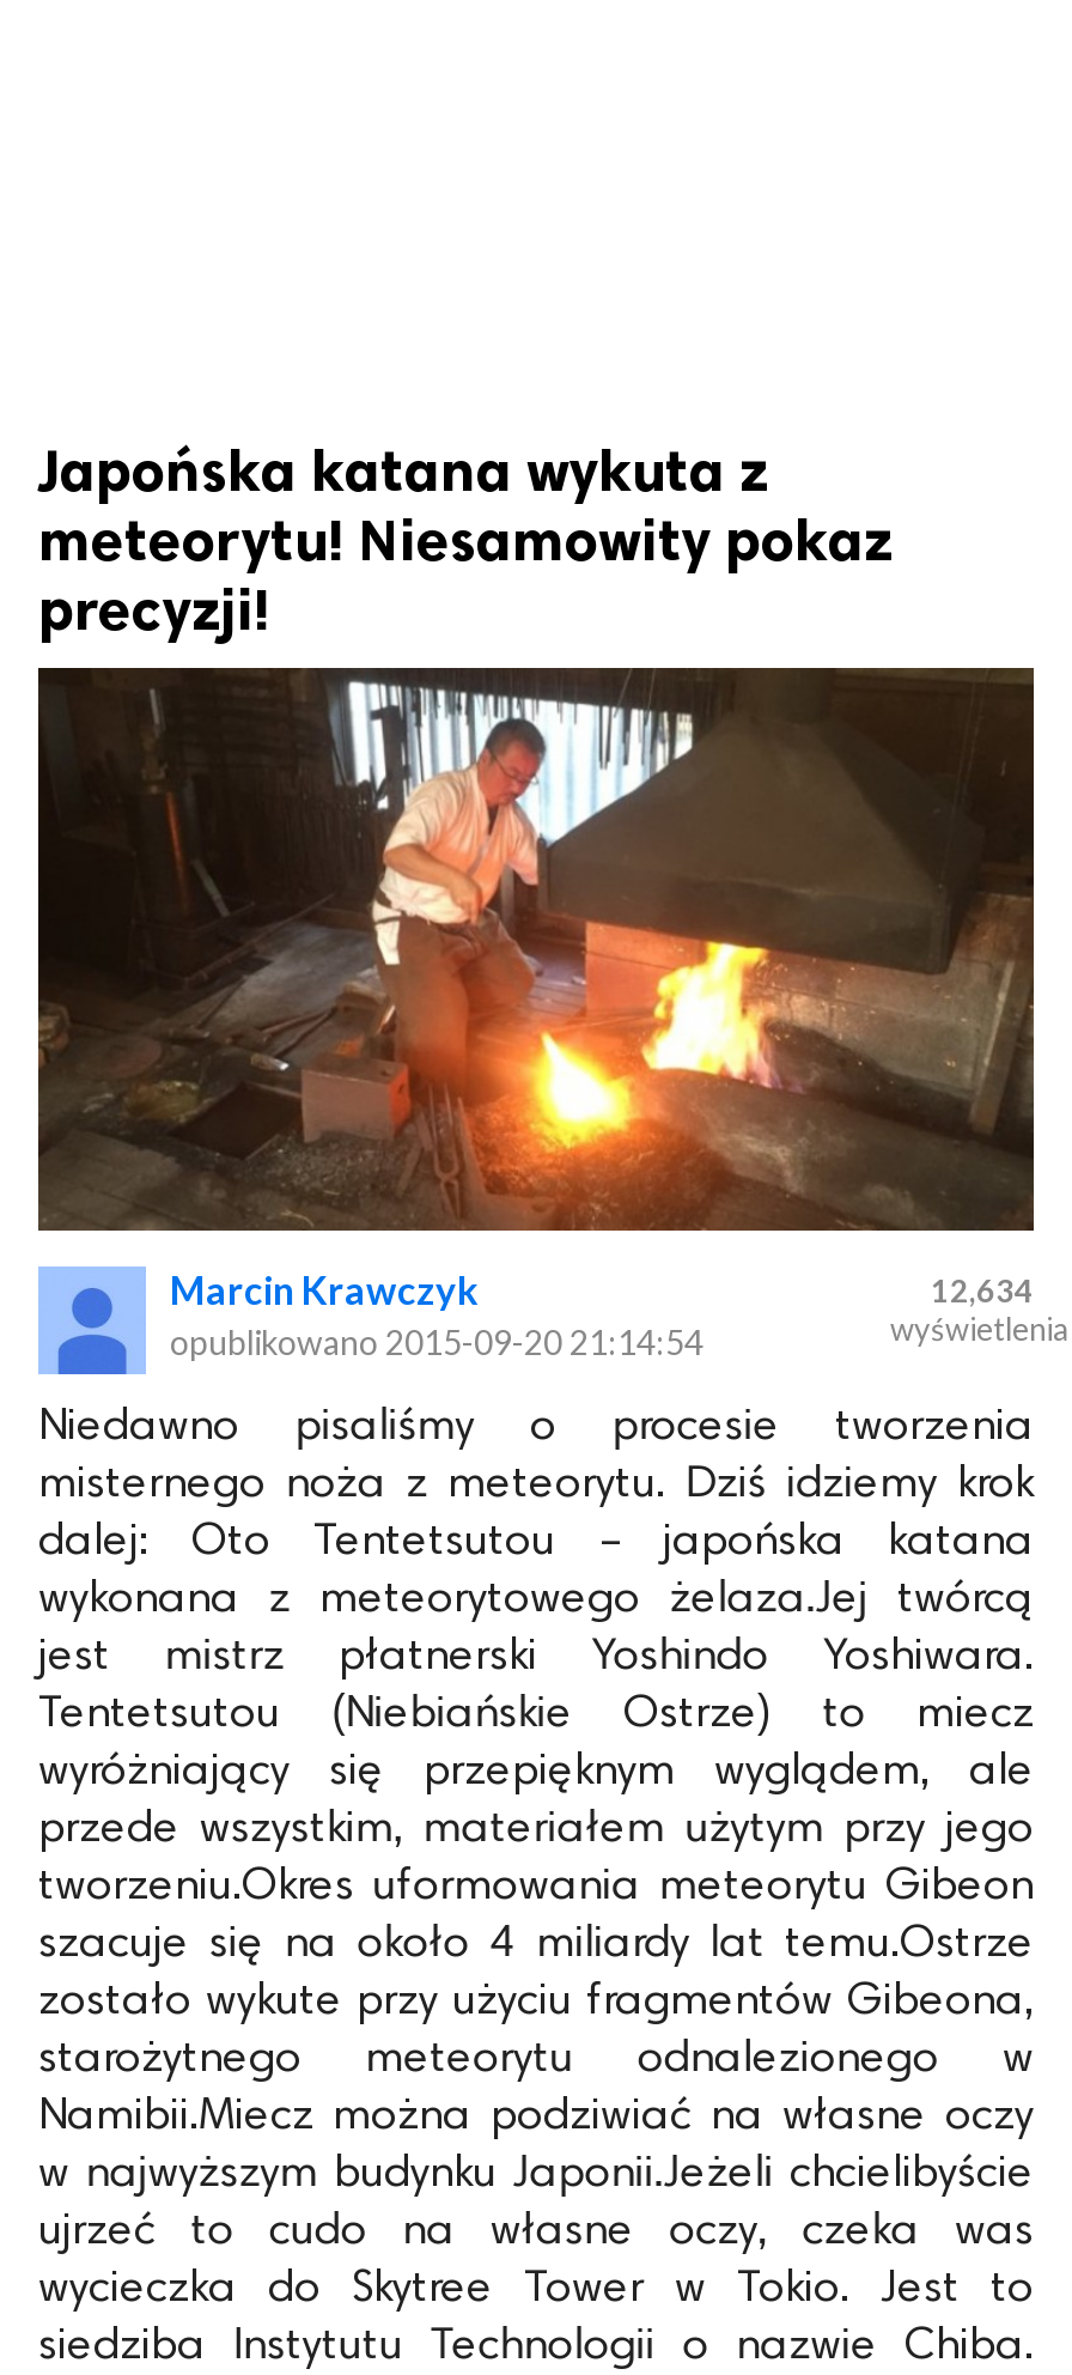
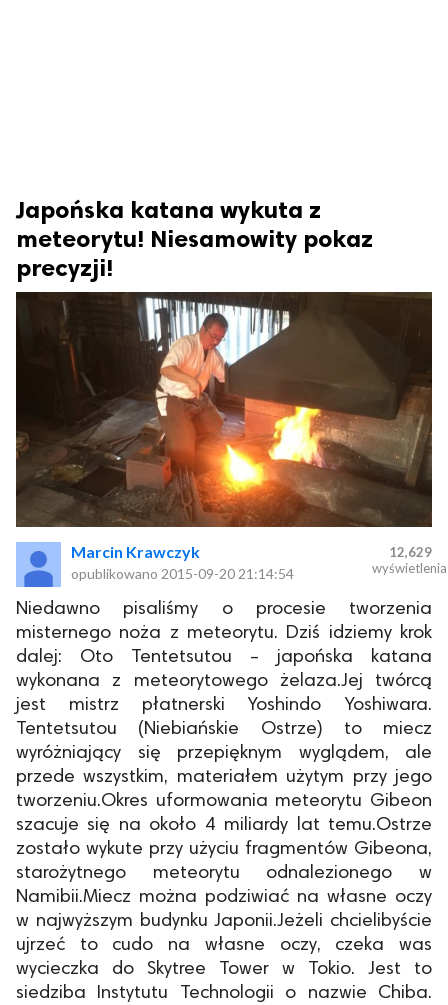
[931,1271,1034,1309] 12,634 -> [389,544,432,560] 12,629

